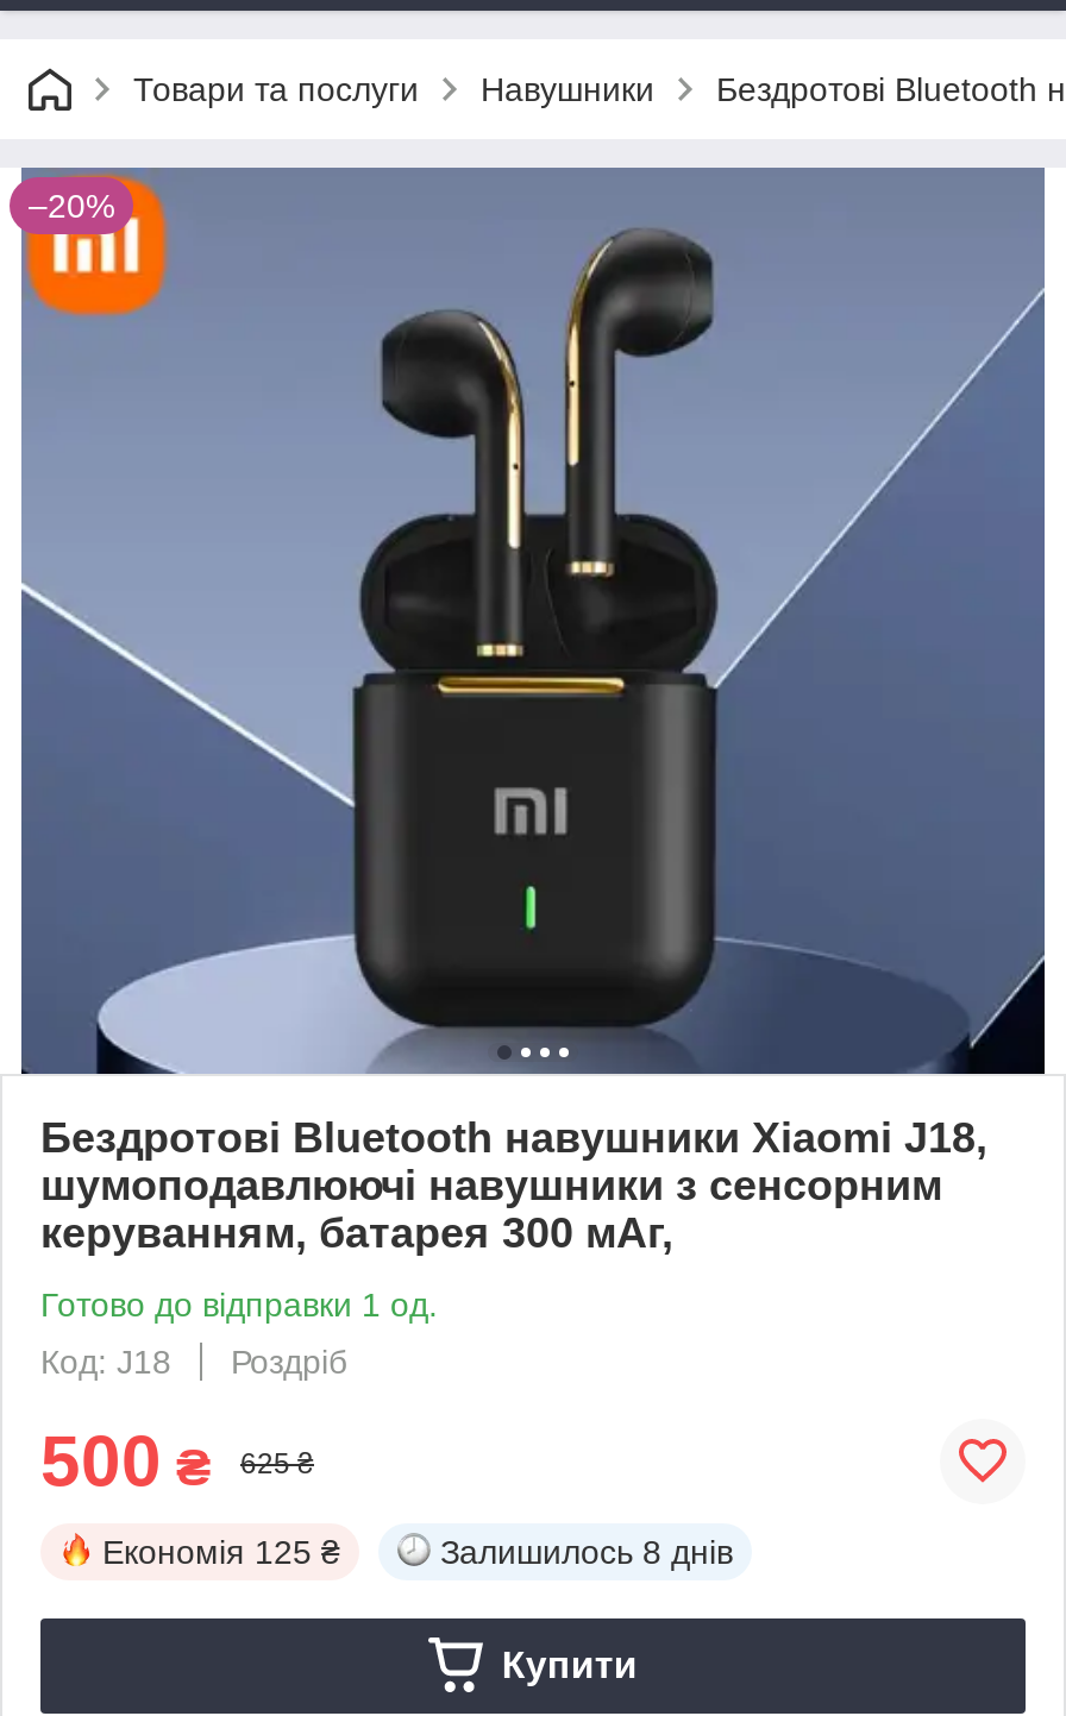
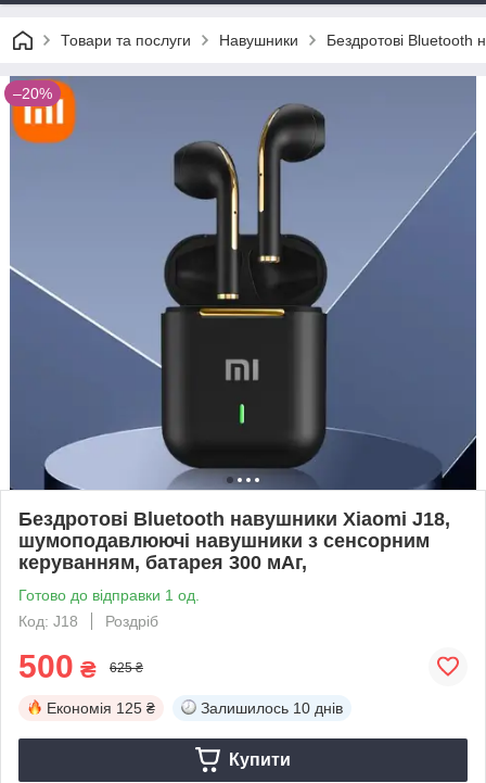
[440,1532,733,1570] Залишилось 8 днів -> [201,699,343,717] Залишилось 10 днів

